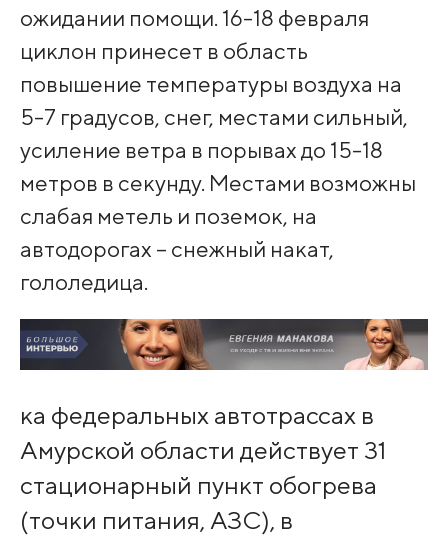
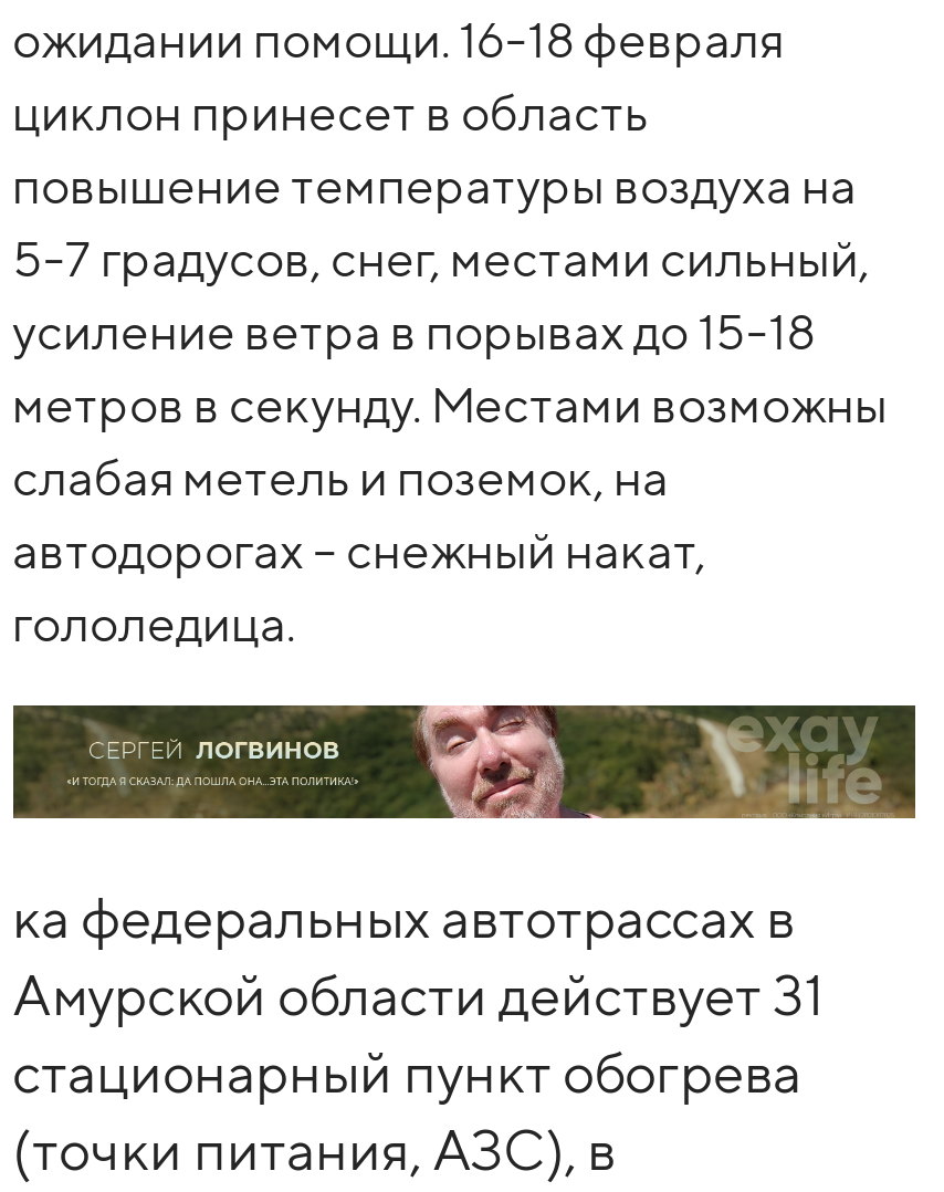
[20,318,429,371] [image] -> [13,703,917,820] [image]

